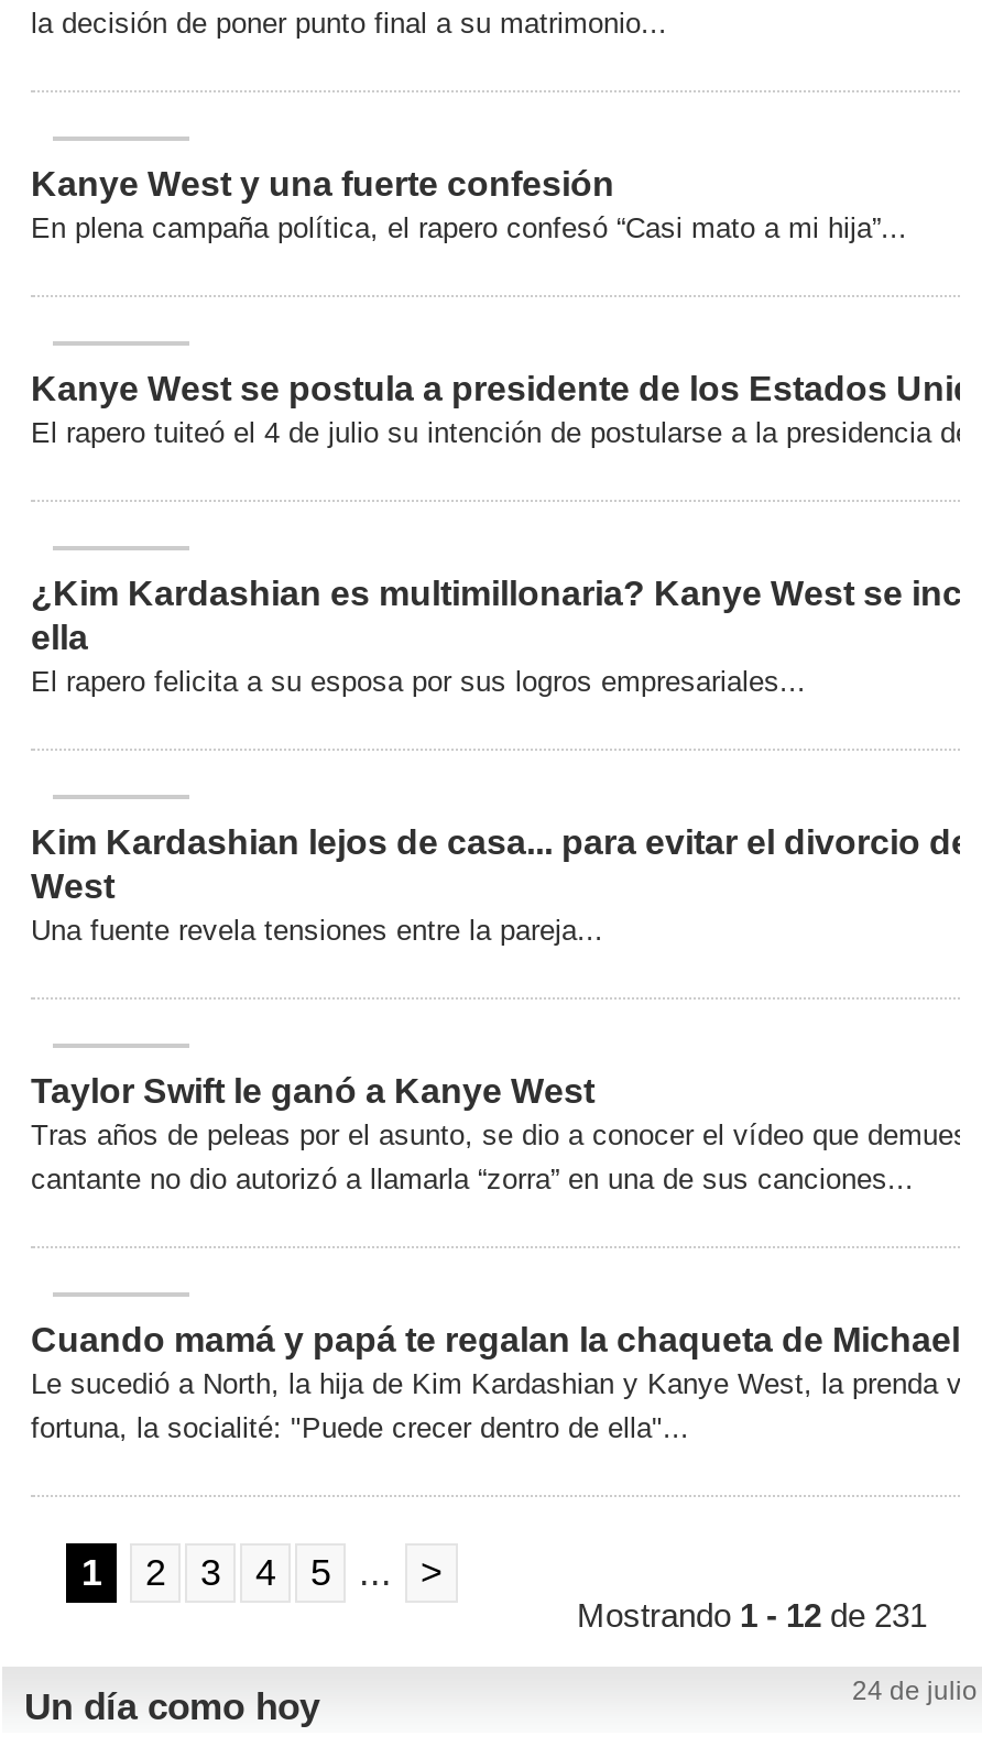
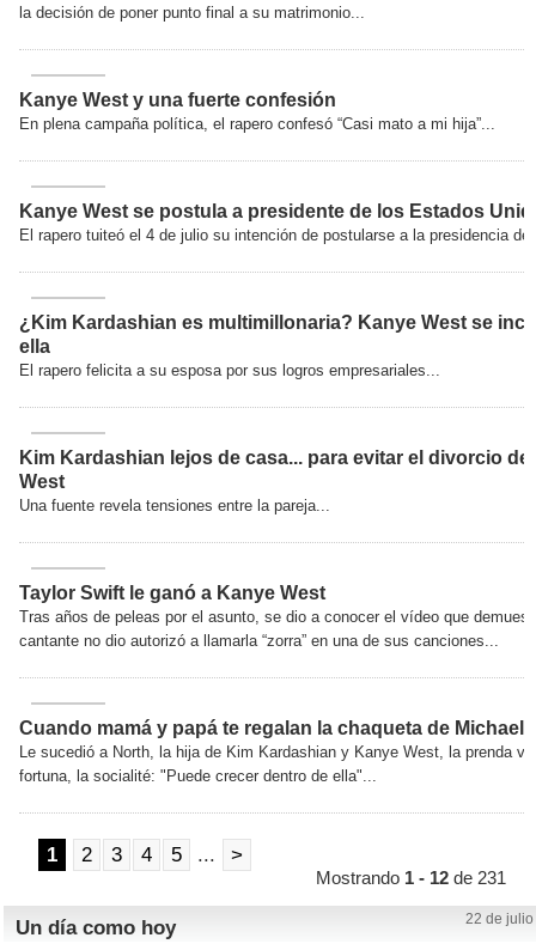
[852,1675,978,1706] 24 de julio -> [465,911,534,927] 22 de julio

